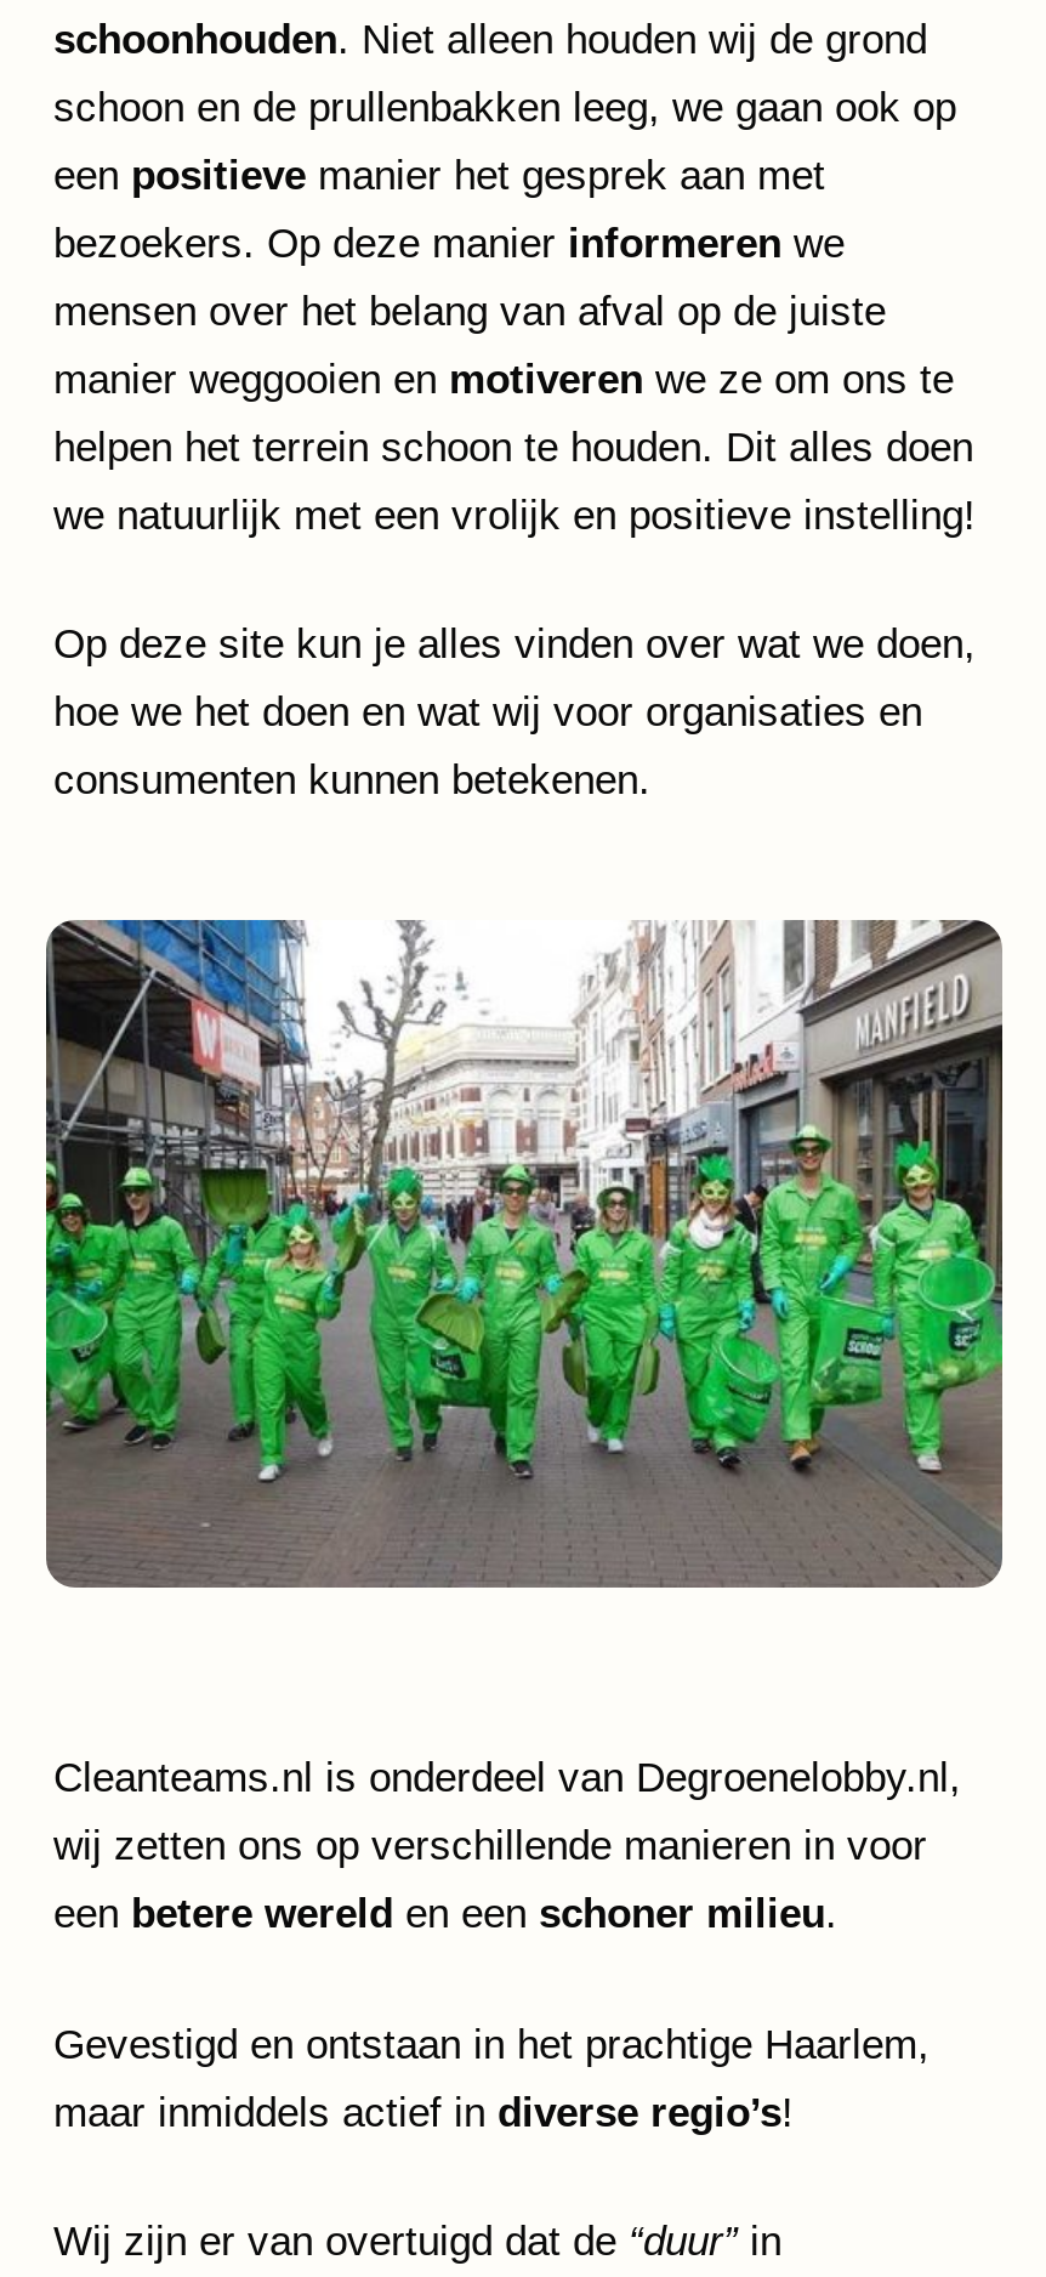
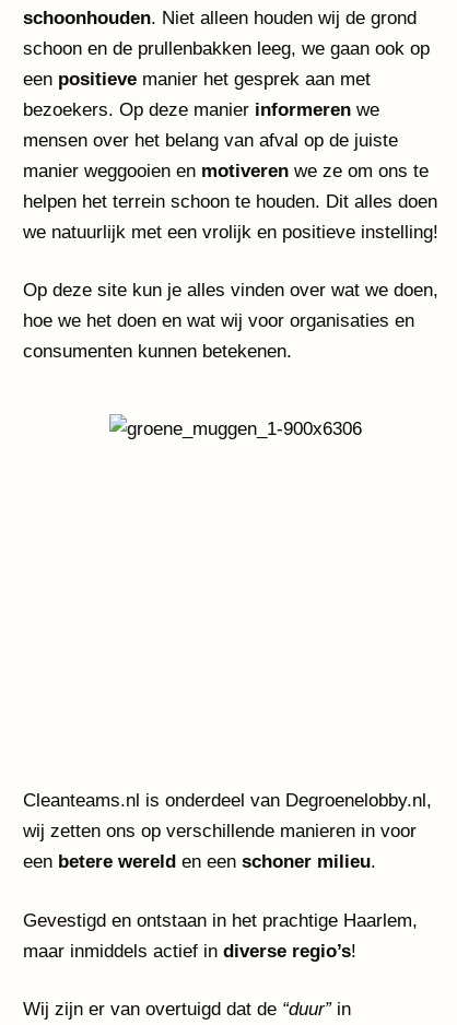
[44,918,1005,1590] [image] -> none

